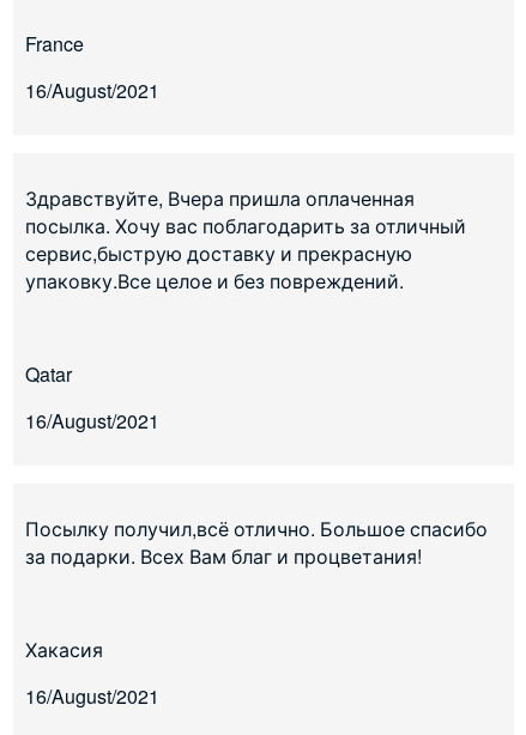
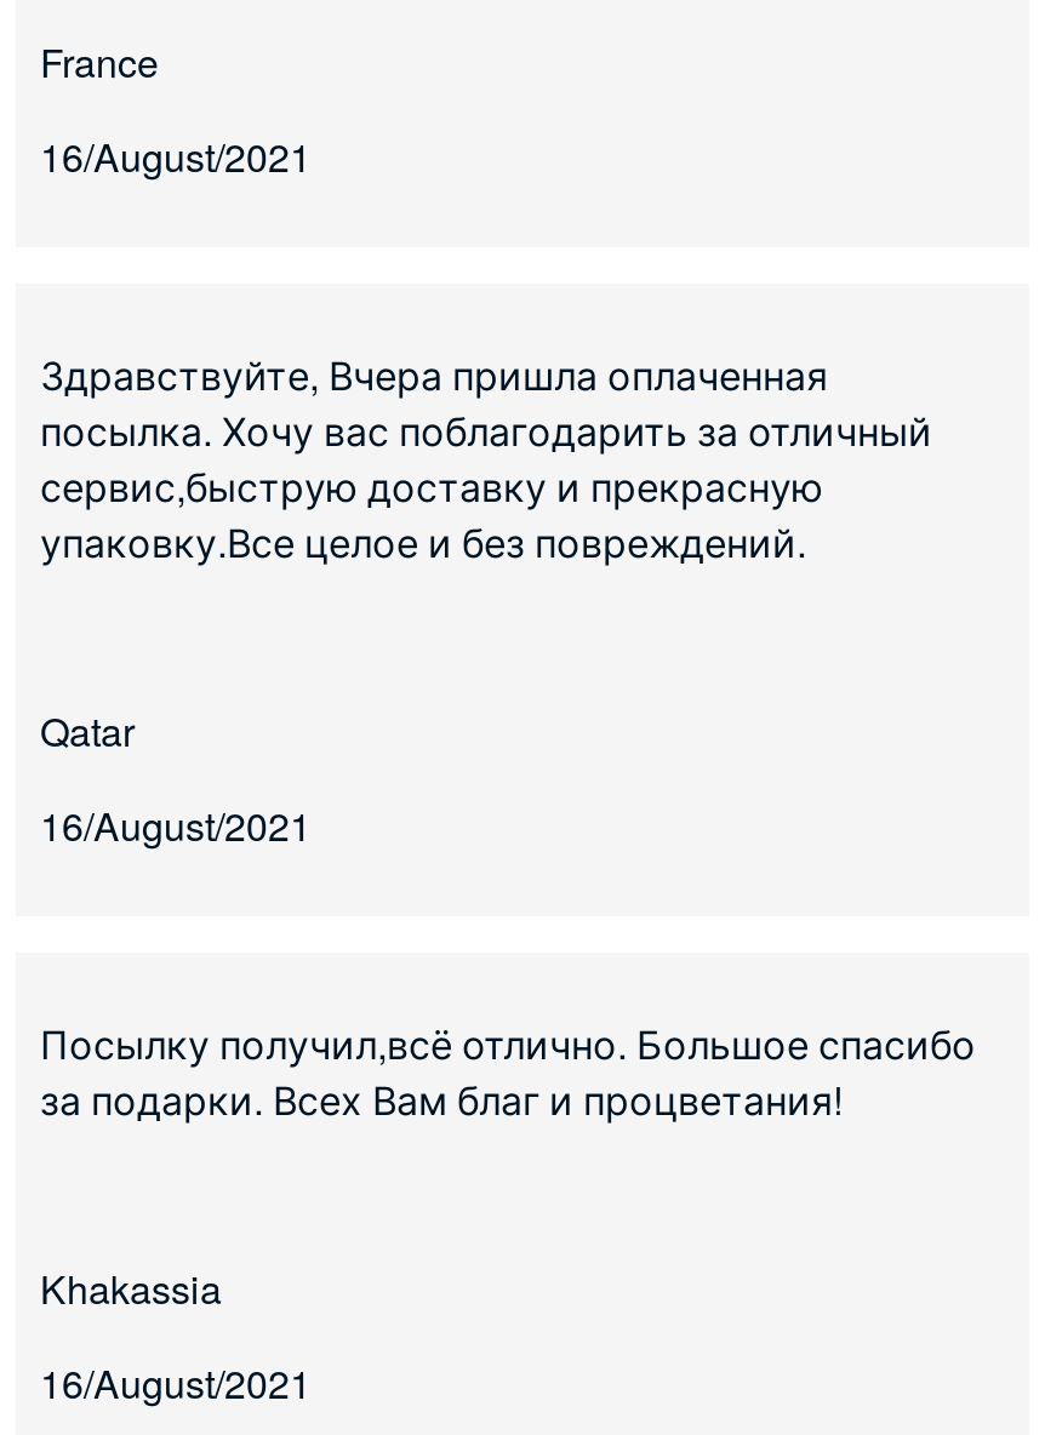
[25,636,103,663] Хакасия -> [40,1260,222,1316] Khakassia

